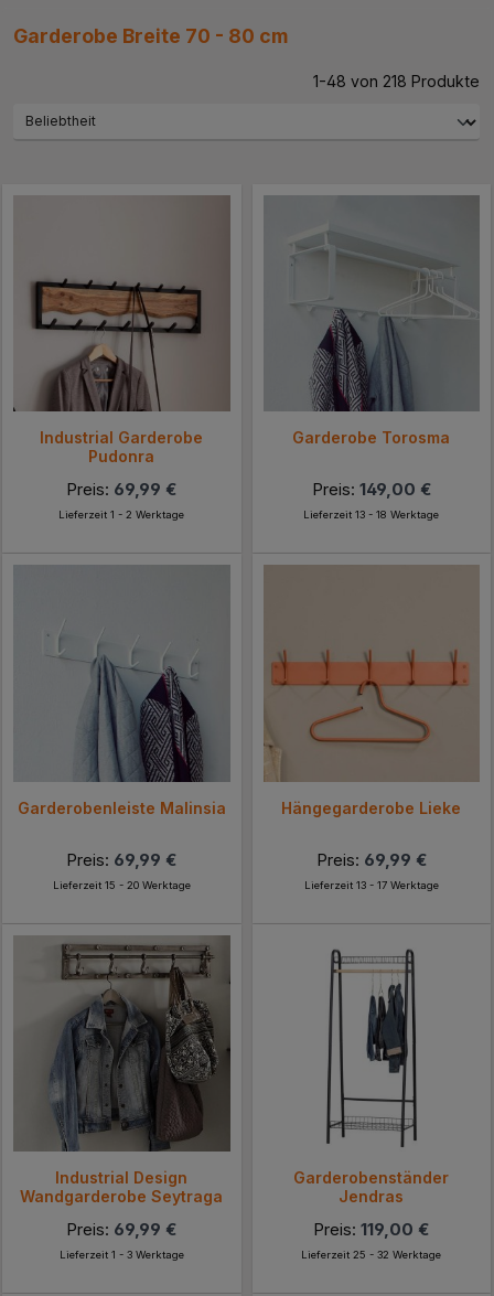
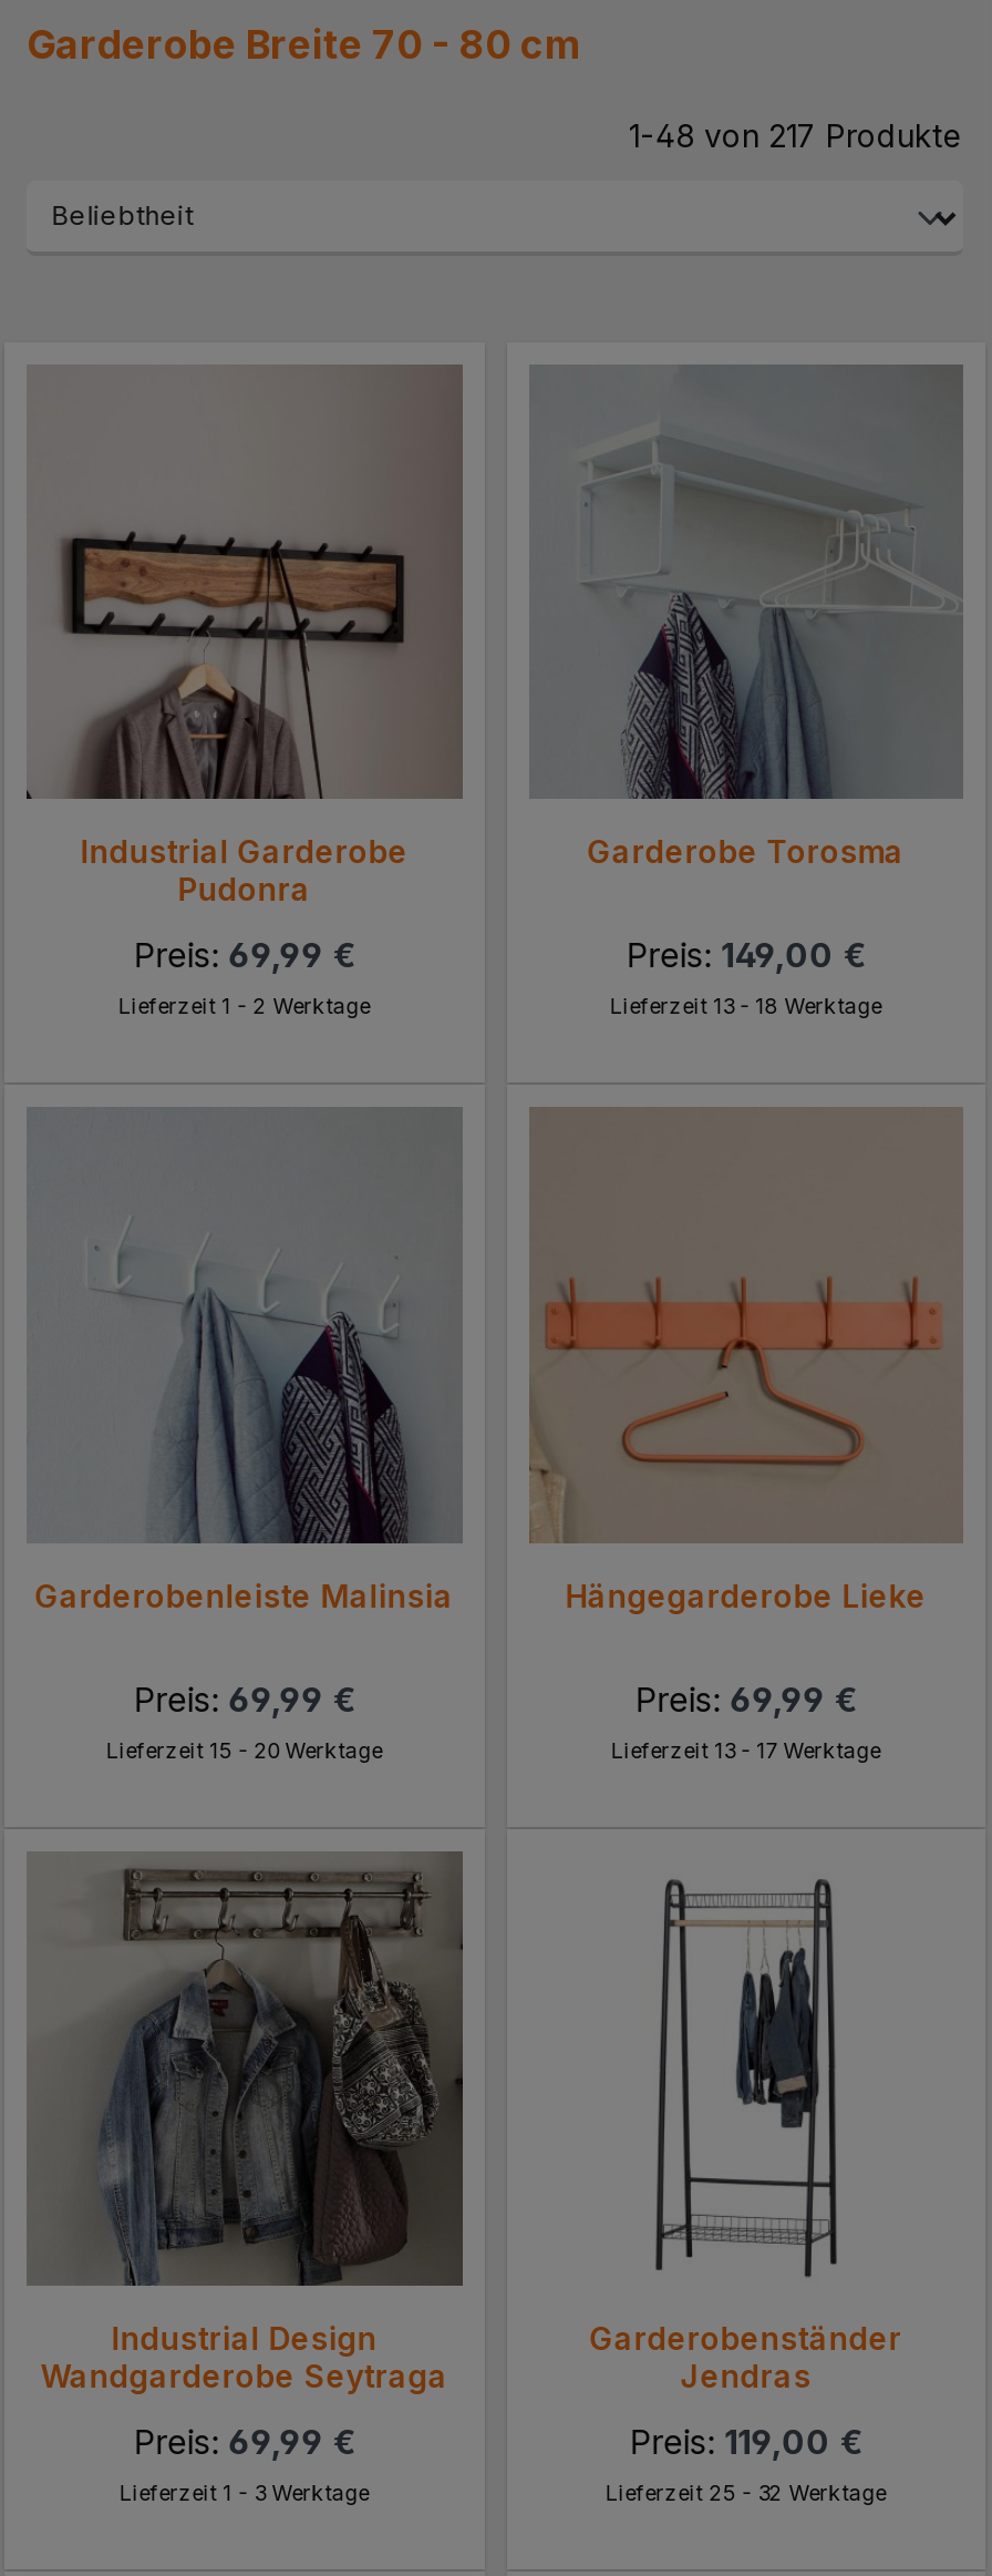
[313,72,480,91] 1-48 von 218 Produkte -> [629,117,963,154] 1-48 von 217 Produkte

